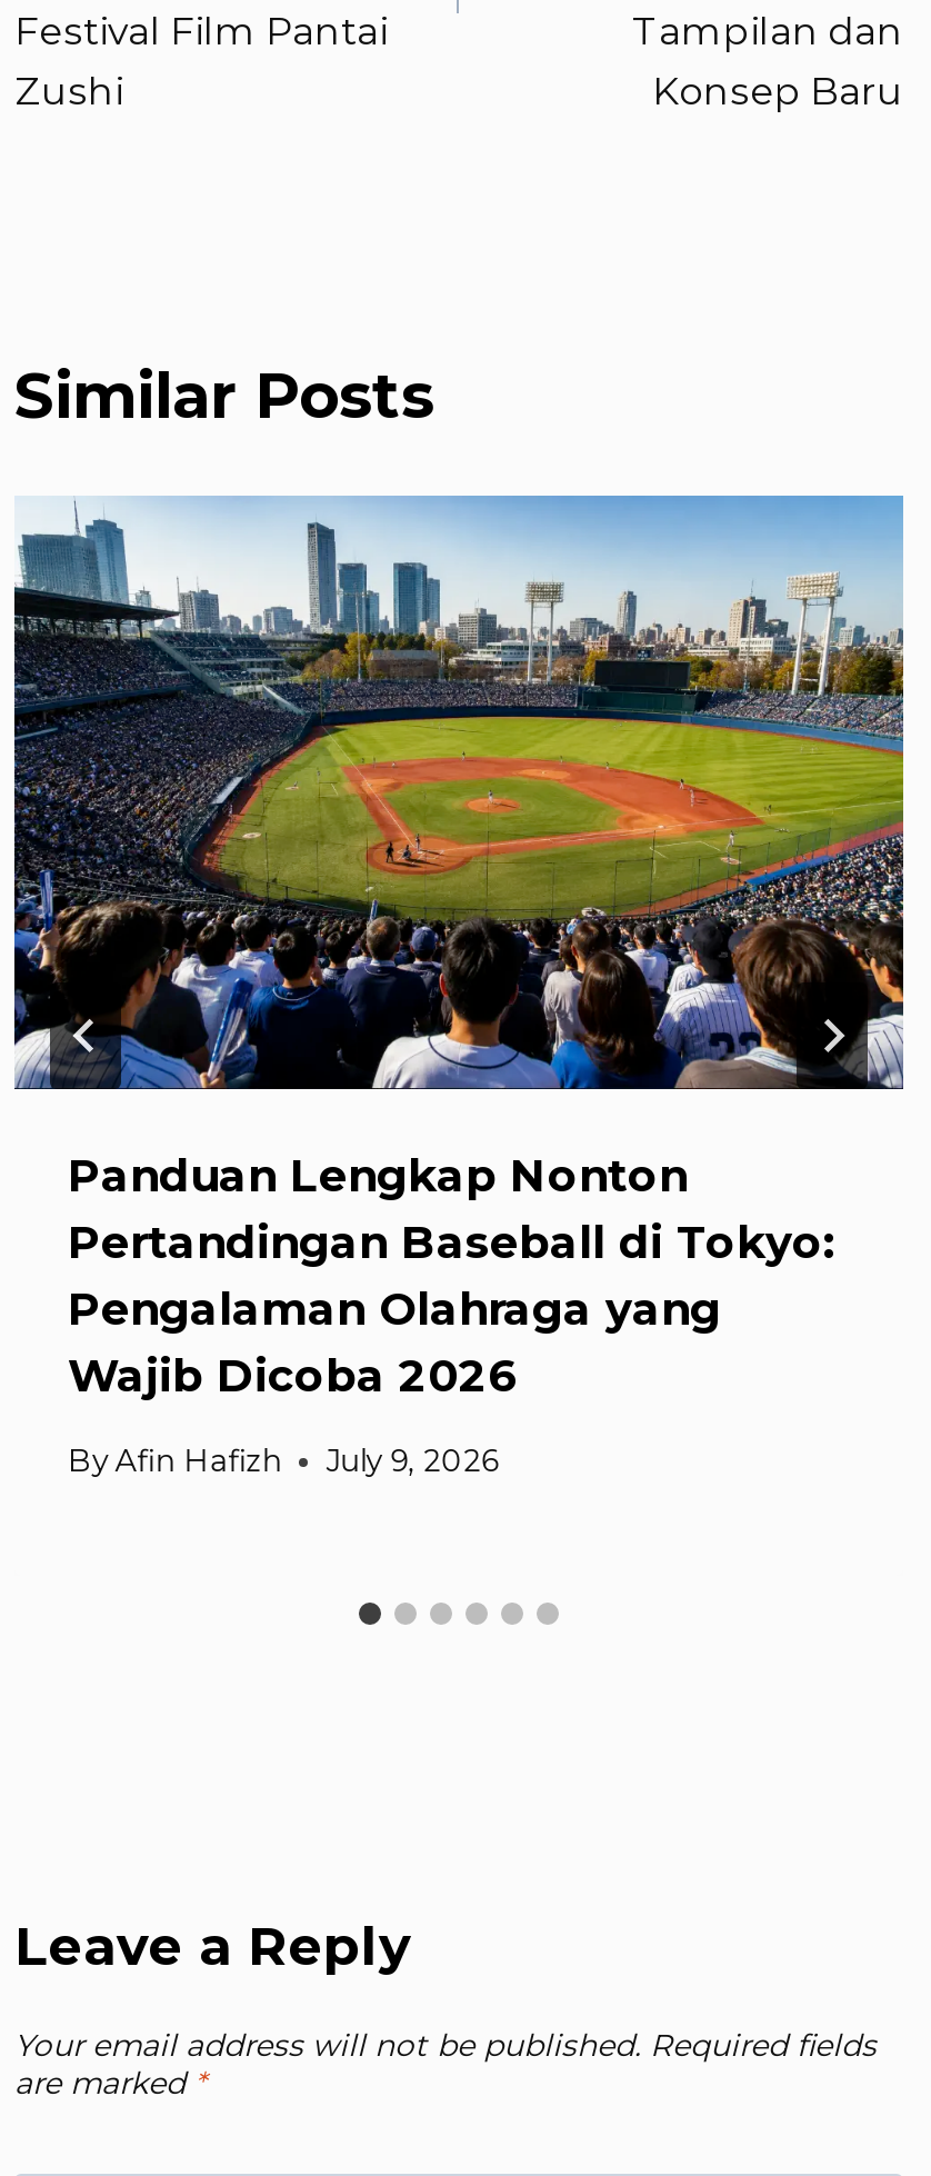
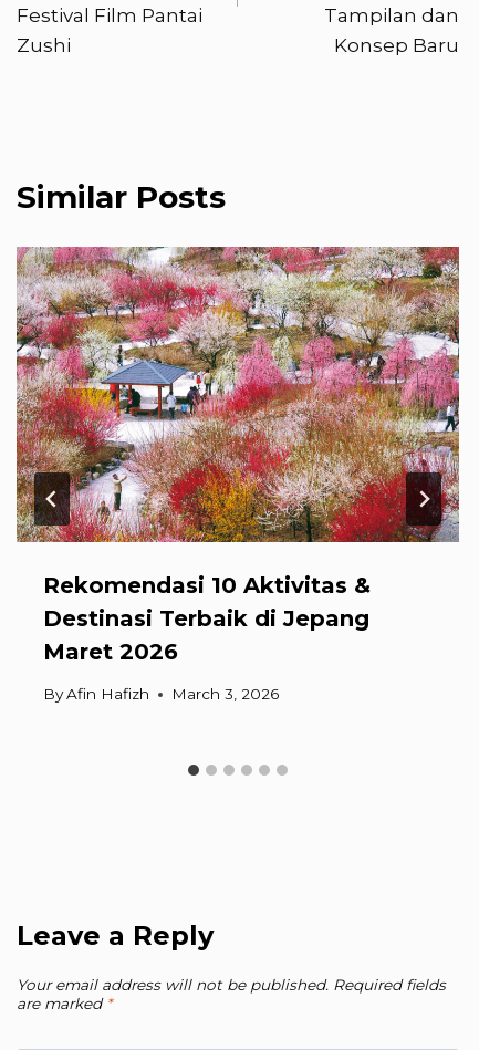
[12,493,905,1402] [image] | Panduan Lengkap Nonton | Pertandingan Baseball di Tokyo: | Pengalaman Olahraga yang | Wajib Dicoba 2026 -> [15,246,460,665] [image] | Rekomendasi 10 Aktivitas & | Destinasi Terbaik di Jepang | Maret 2026
[68,1444,499,1479] By Afin Hafizh July 9, 2026 -> [43,685,279,703] By Afin Hafizh March 3, 2026

